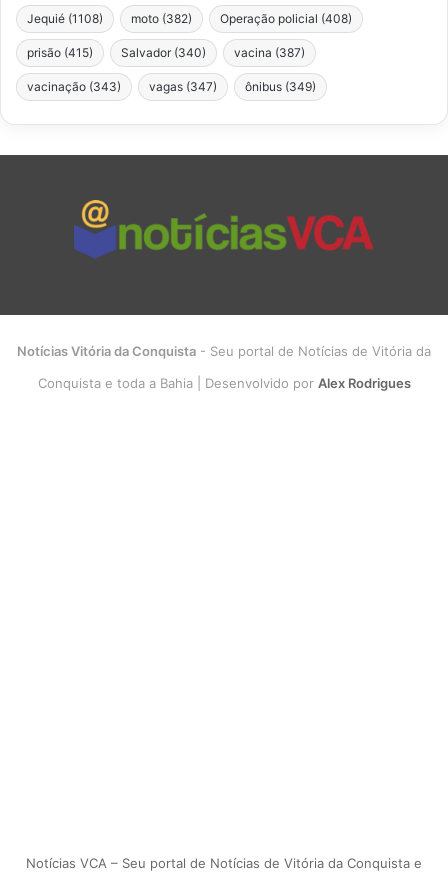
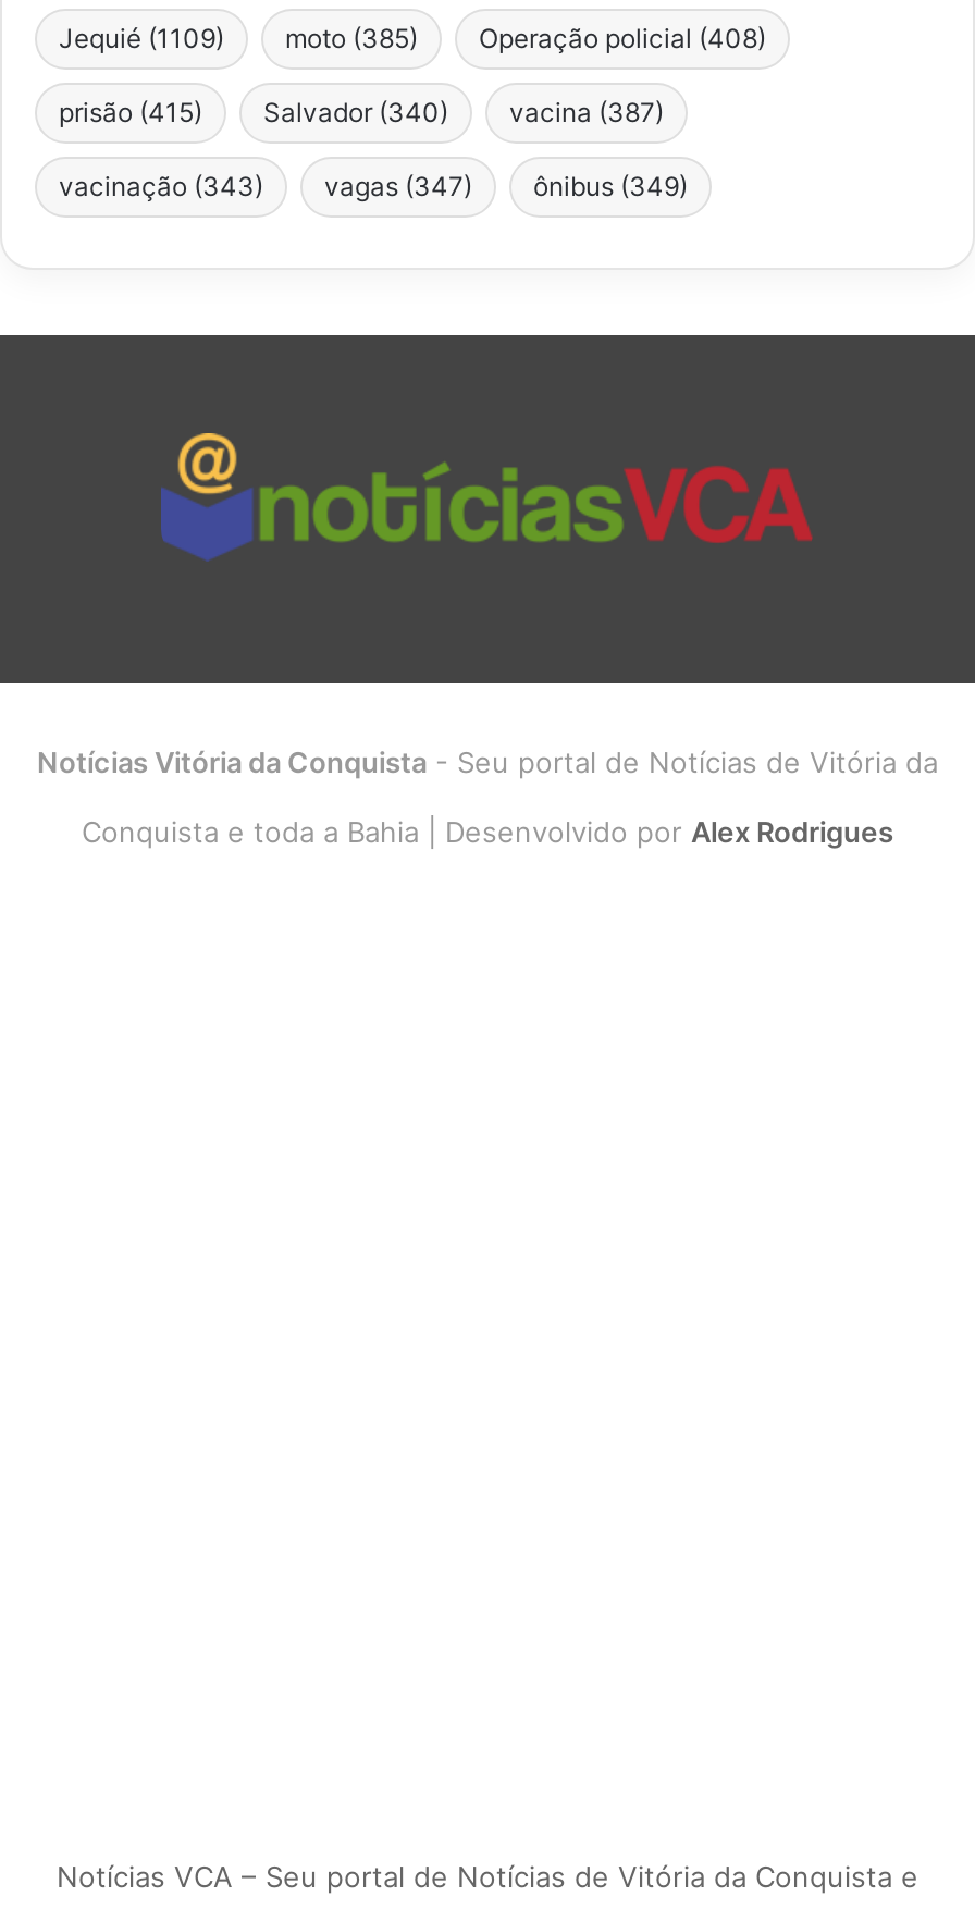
[27,11,103,26] Jequié (1108) -> [59,22,224,55] Jequié (1109)
[131,11,192,26] moto (382) -> [285,22,418,55] moto (385)

